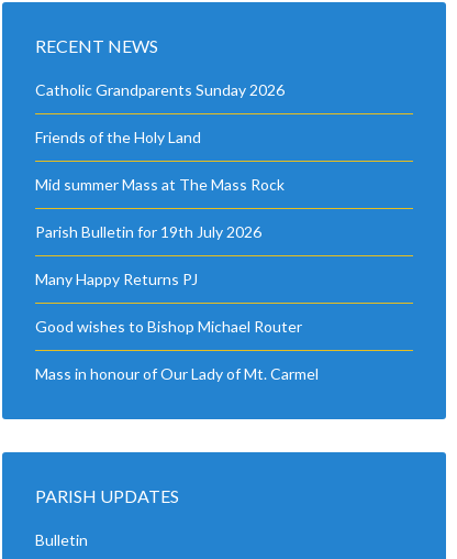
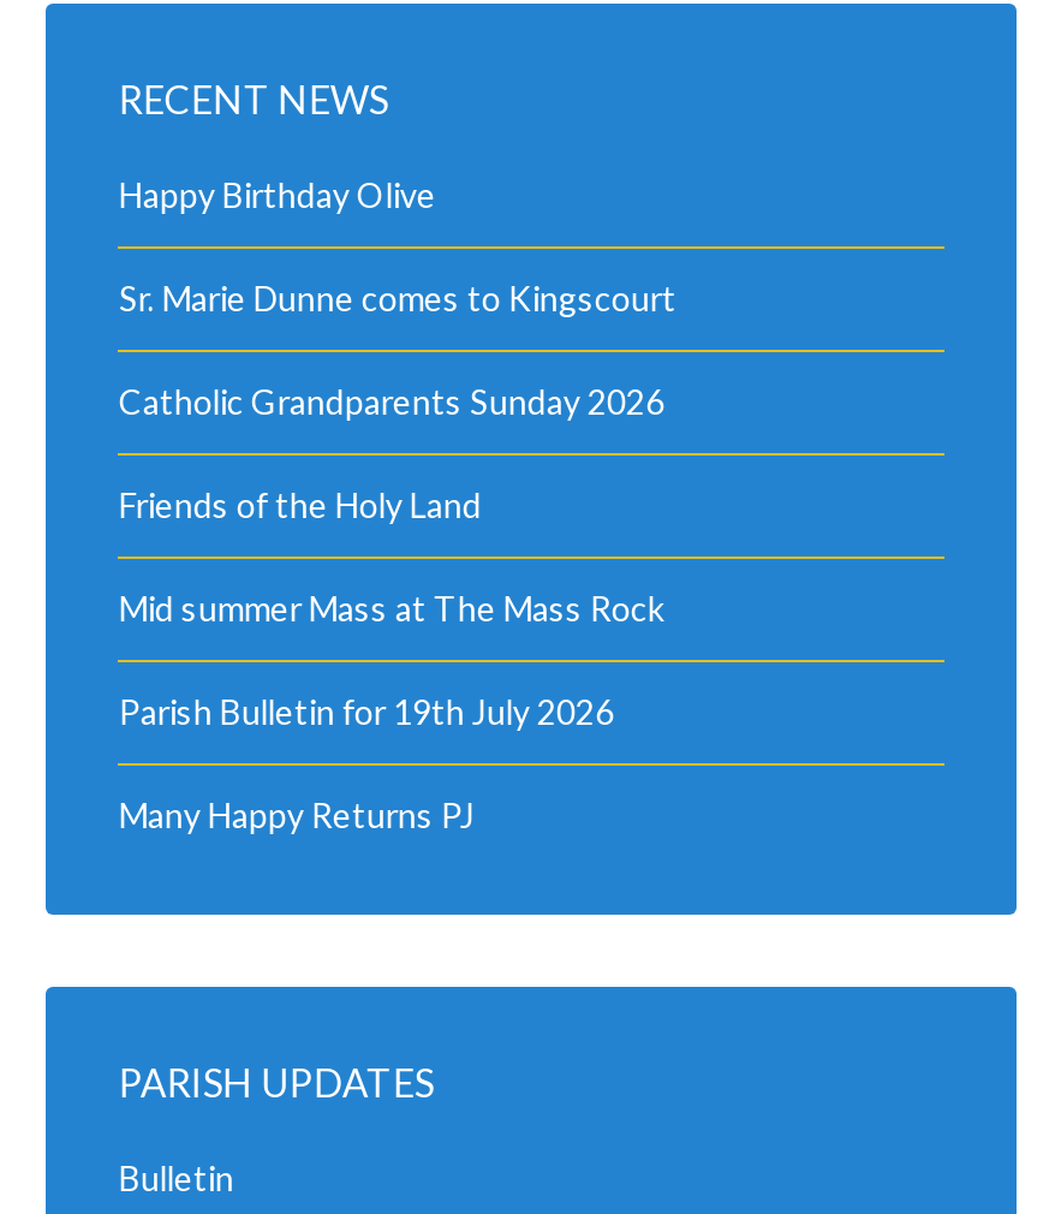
none -> [119,174,676,319] Happy Birthday Olive | Sr. Marie Dunne comes to Kingscourt
moved [36,80,285,288] -> [119,381,664,835]: Catholic Grandparents Sunday 2026 | Friends of the Holy Land | Mid summer Mass at The Mass Rock | Parish Bulletin for 19th July 2026 | Many Happy Returns PJ
[36,317,319,383] Good wishes to Bishop Michael Router | Mass in honour of Our Lady of Mt. Carmel -> none

